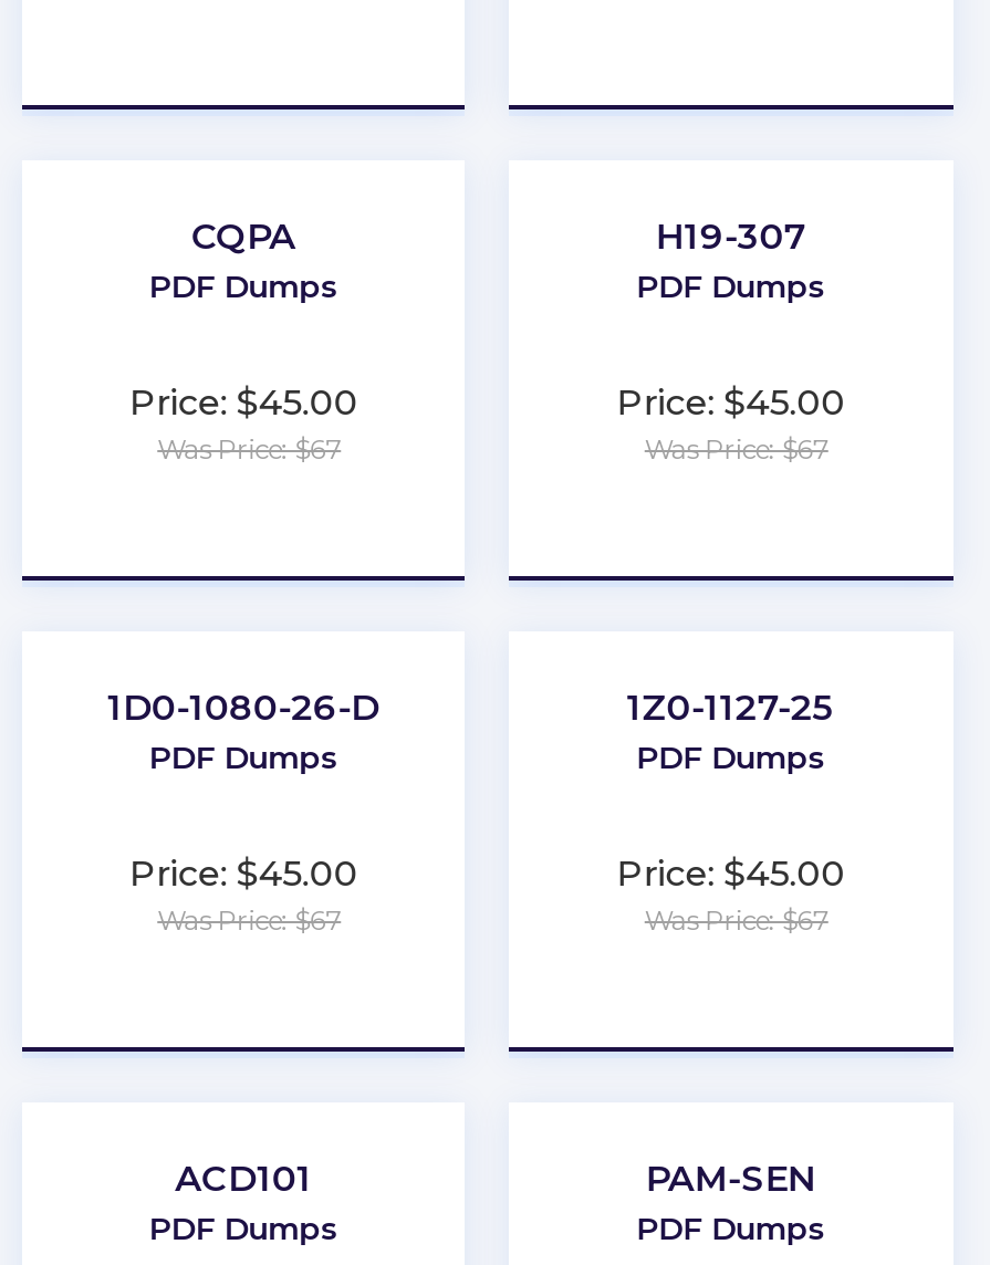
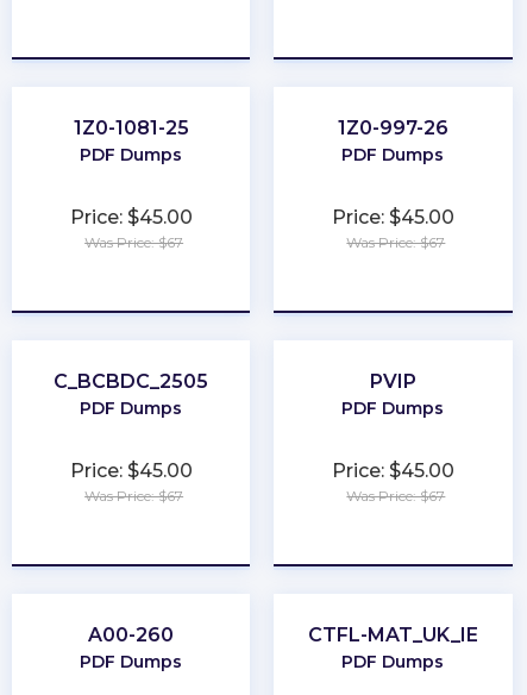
[192,216,296,258] CQPA -> [73,117,189,139] 1Z0-1081-25
[656,216,806,258] H19-307 -> [338,117,448,139] 1Z0-997-26
[108,687,380,729] 1D0-1080-26-D -> [54,370,208,393] C_BCBDC_2505
[627,687,835,729] 1Z0-1127-25 -> [370,370,416,393] PVIP
[175,1158,312,1200] ACD101 -> [88,624,174,646] A00-260
[646,1158,816,1200] PAM-SEN -> [308,624,478,646] CTFL-MAT_UK_IE

